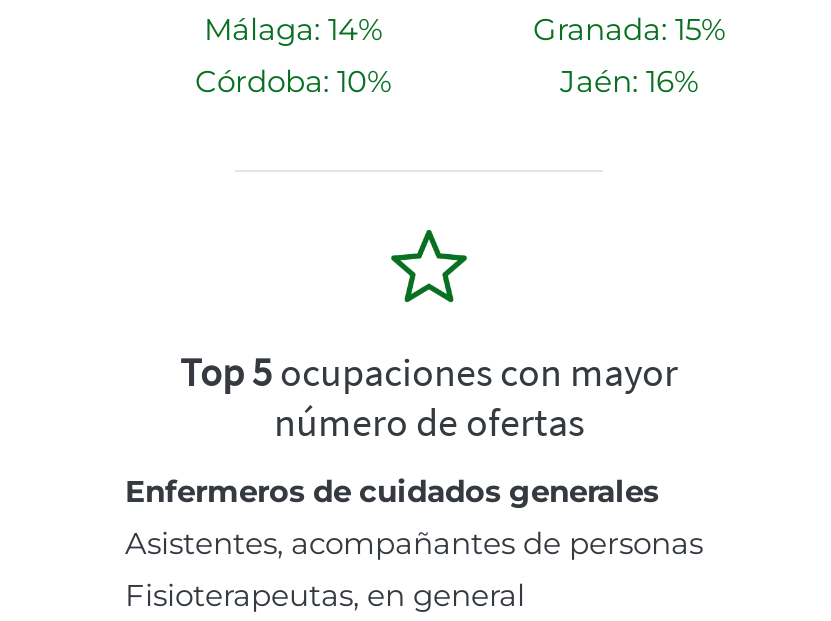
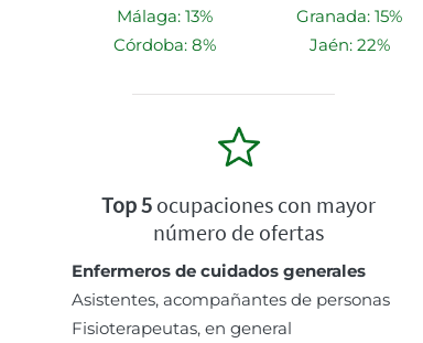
[204,9,382,47] Málaga: 14% -> [116,6,212,27] Málaga: 13%
[195,61,391,99] Córdoba: 10% -> [113,34,215,55] Córdoba: 8%
[560,61,698,99] Jaén: 16% -> [309,34,389,55] Jaén: 22%

